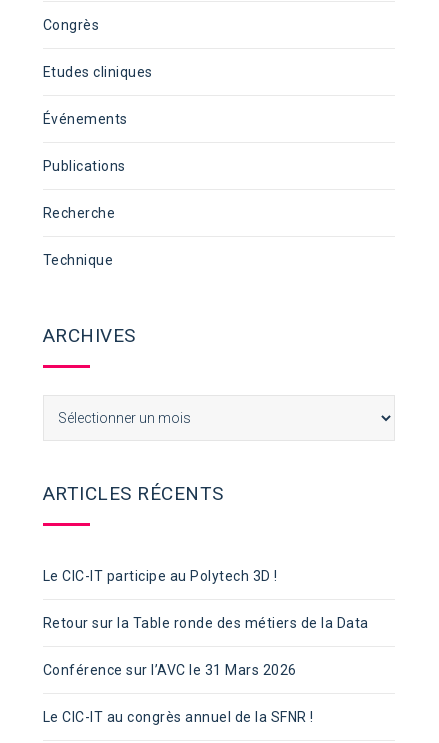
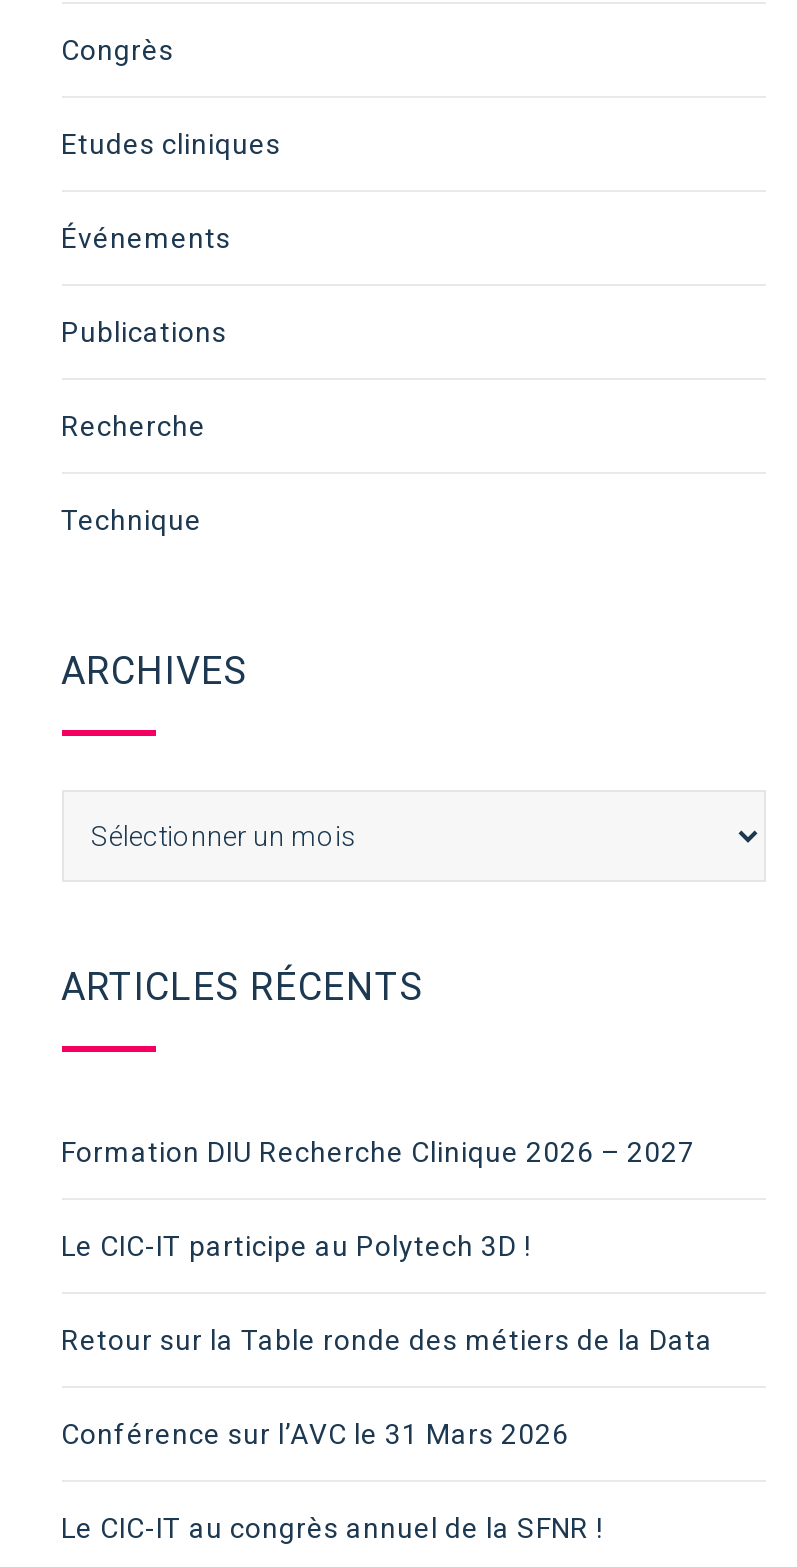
none -> [61,1136,695,1168] Formation DIU Recherche Clinique 2026 – 2027

